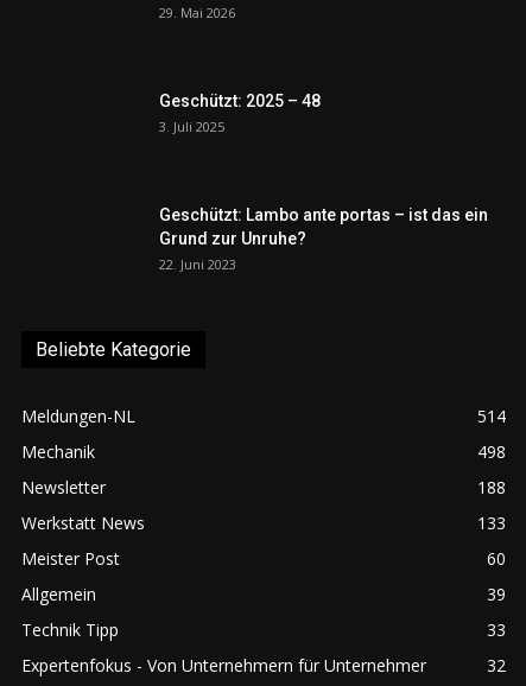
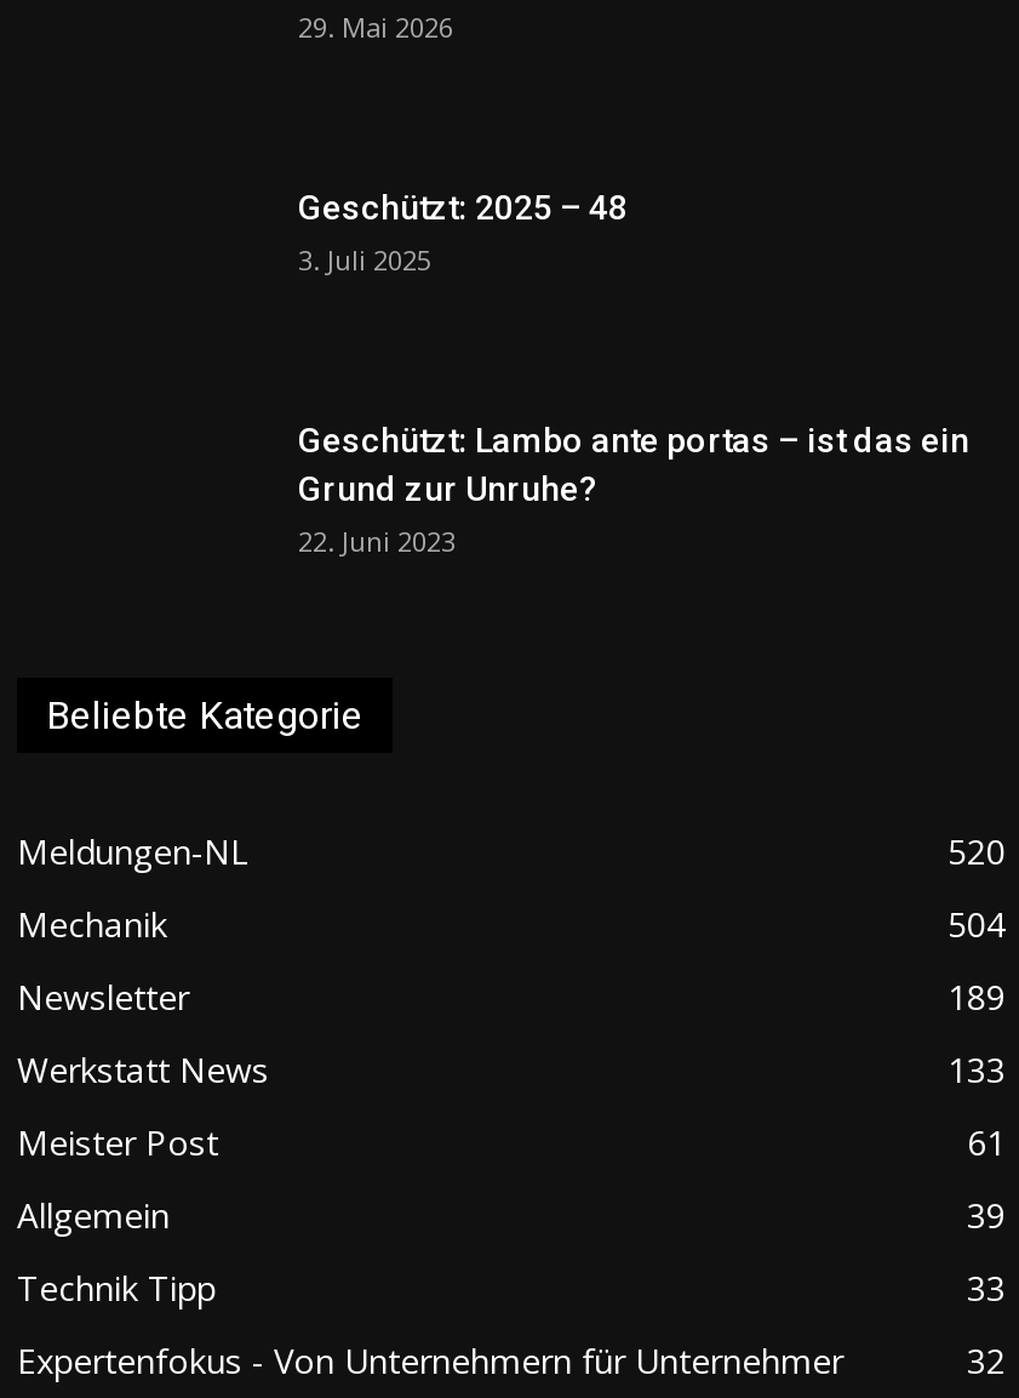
[477,405,506,428] 514 -> [948,828,1006,874] 520
[477,441,506,463] 498 -> [948,901,1006,947] 504
[477,477,506,499] 188 -> [948,974,1006,1020] 189
[487,548,506,570] 60 -> [967,1119,1006,1165] 61

